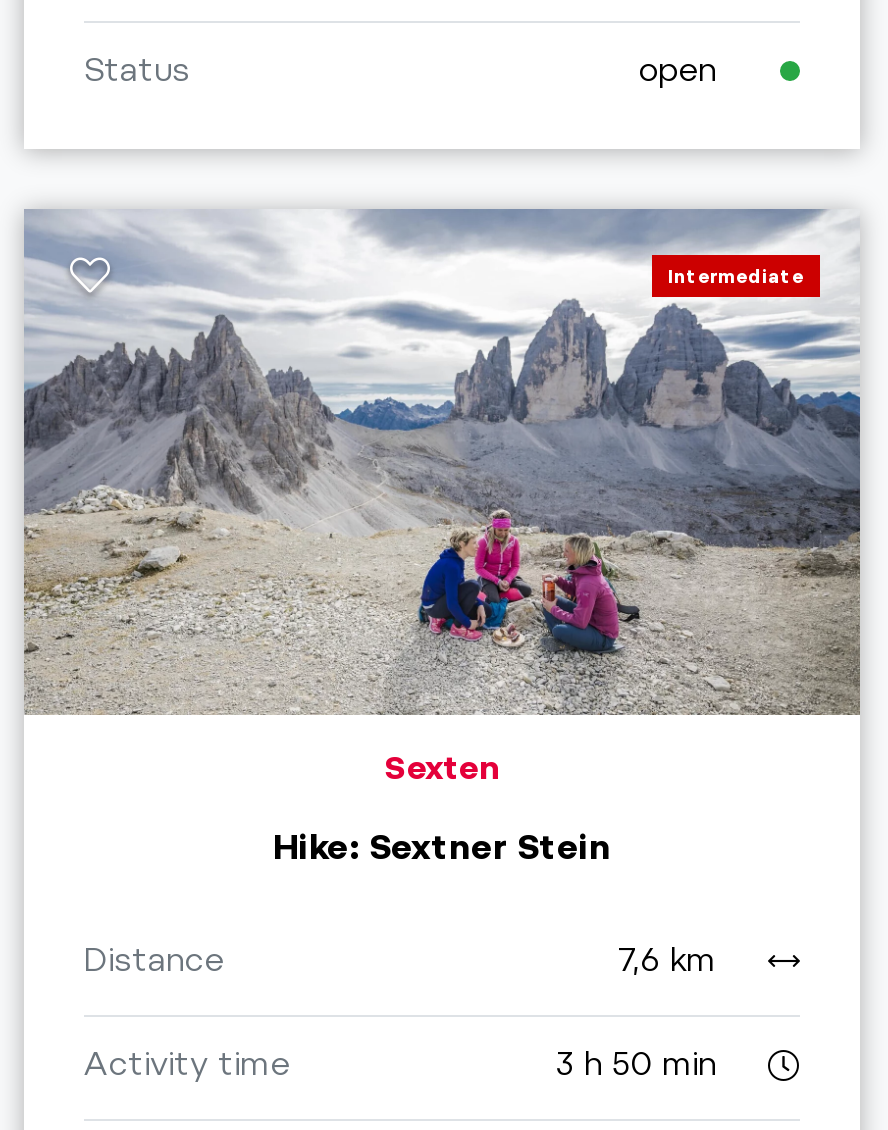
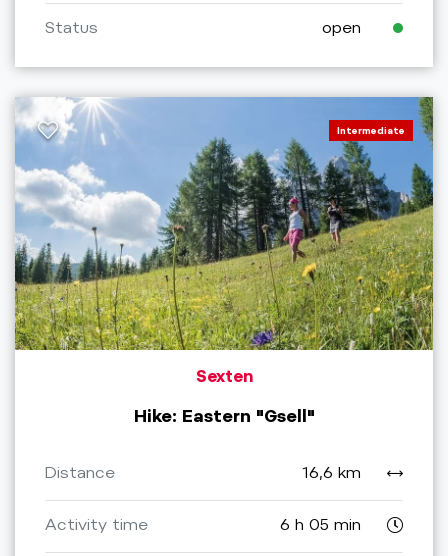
[22,209,862,715] [image] -> [14,96,434,351] [image]
[273,827,611,867] Hike: Sextner Stein -> [133,406,314,426] Hike: Eastern "Gsell"
[618,941,716,979] 7,6 km -> [302,463,361,482] 16,6 km
[556,1045,716,1083] 3 h 50 min -> [280,515,361,534] 6 h 05 min

